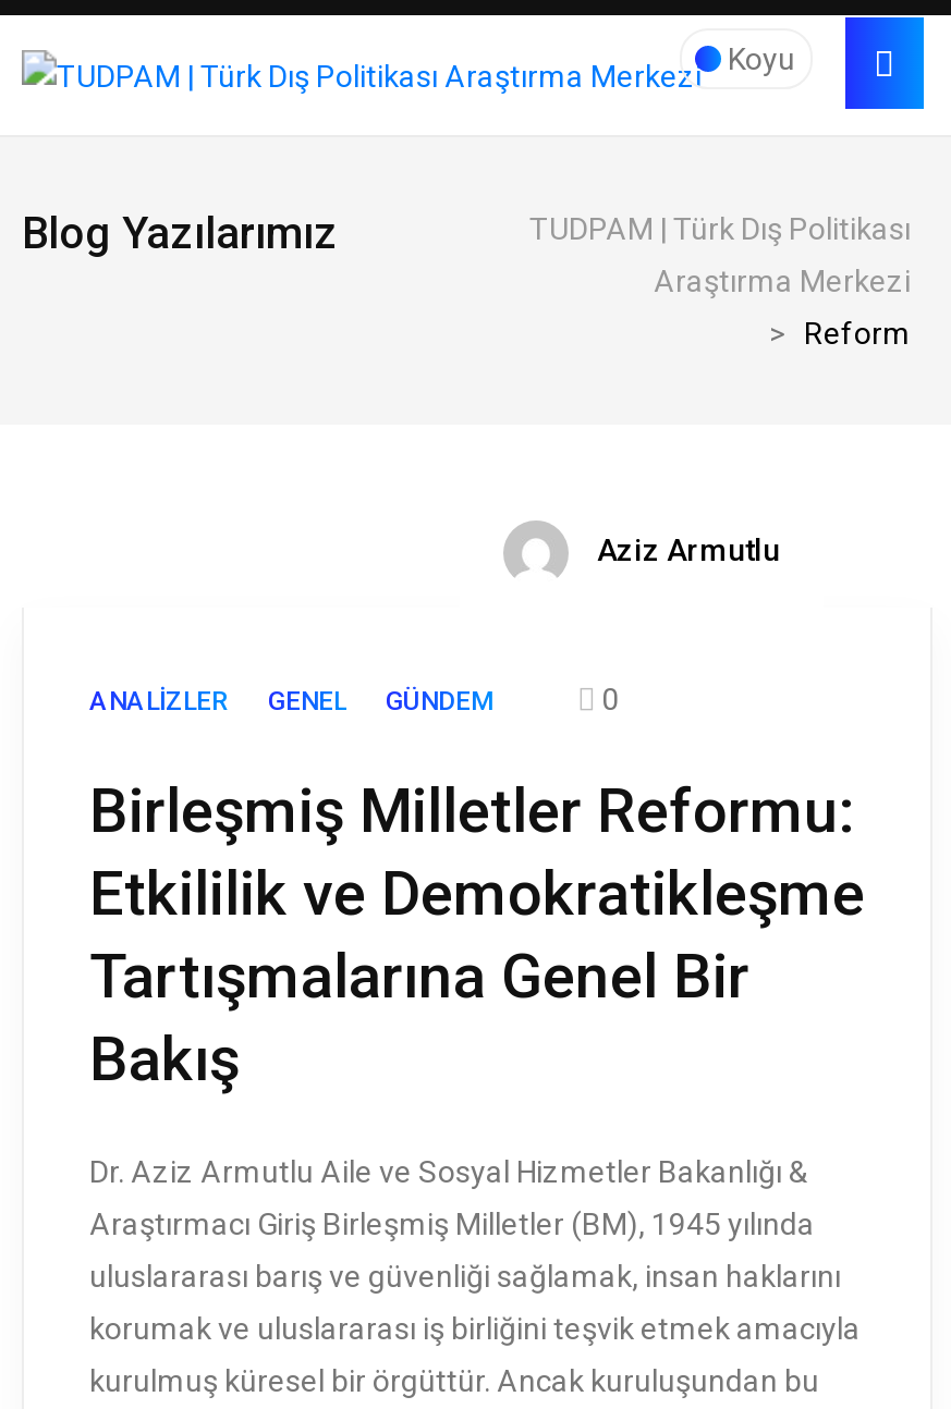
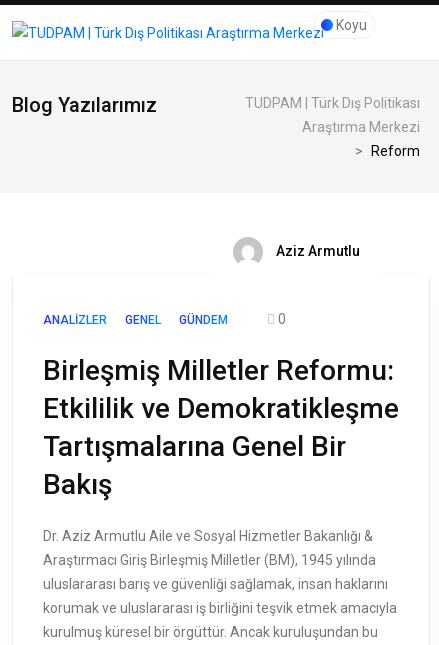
[843,15,926,111] [image] -> none

